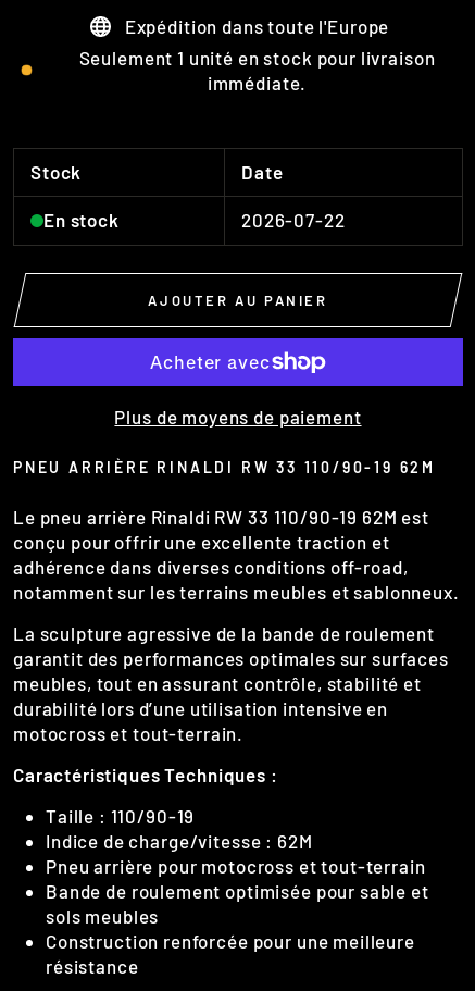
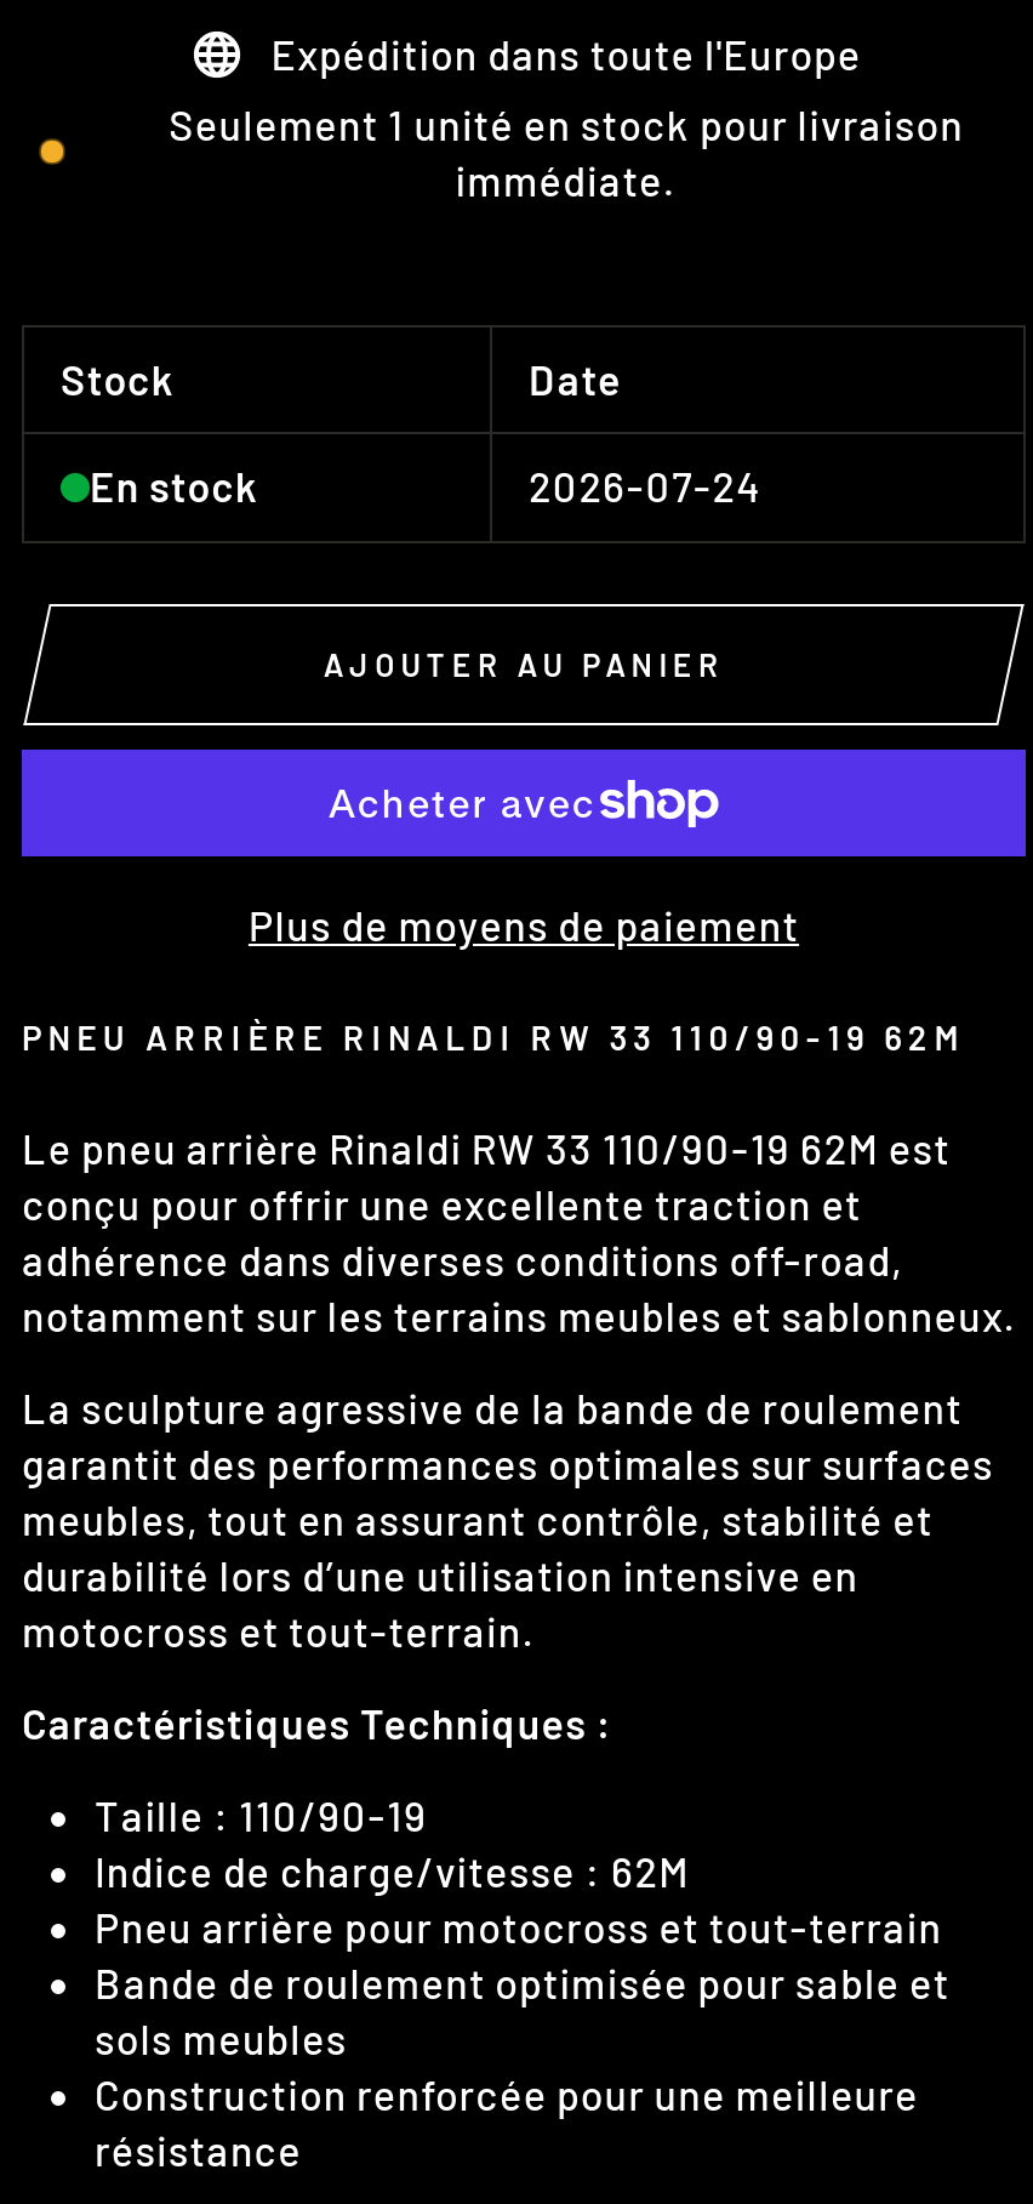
[241,208,345,230] 2026-07-22 -> [529,460,763,508] 2026-07-24

